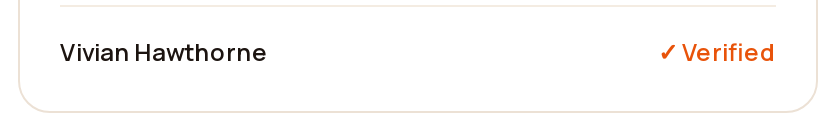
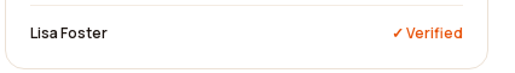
[60,35,268,69] Vivian Hawthorne -> [30,23,108,43] Lisa Foster

